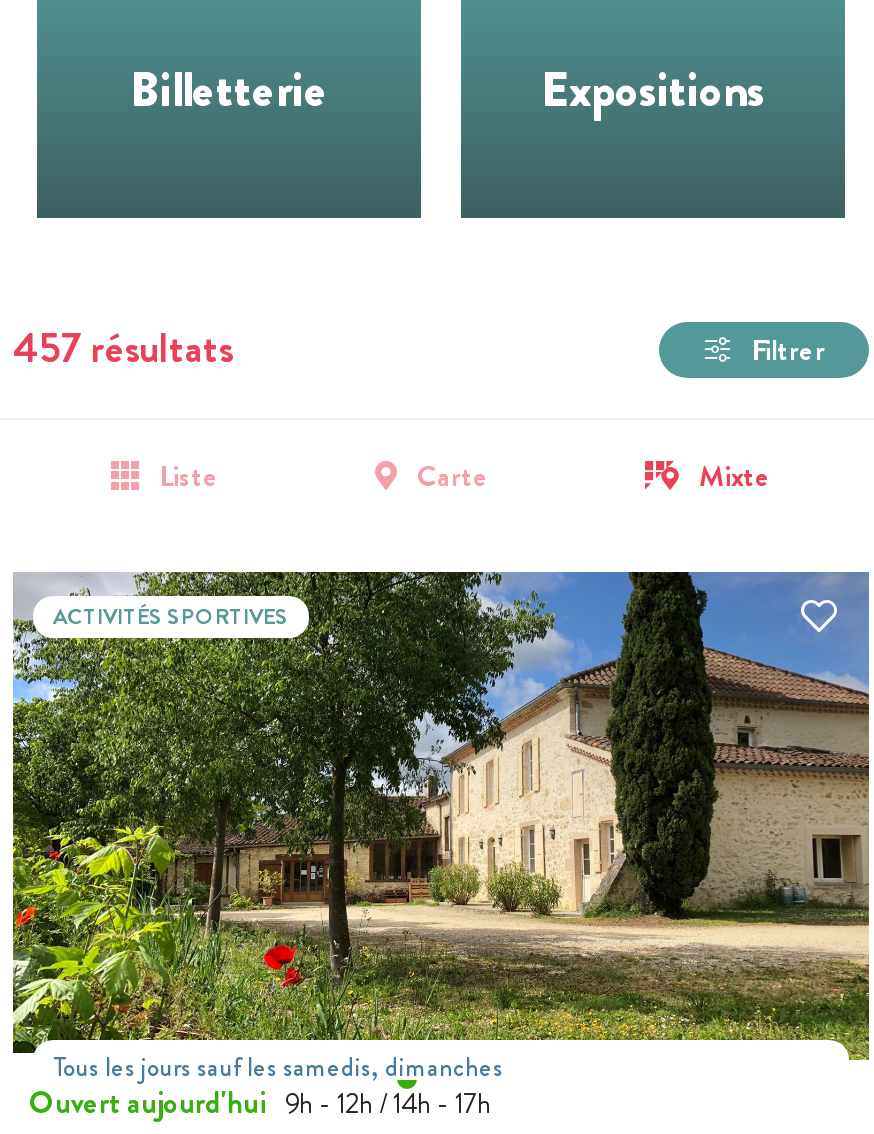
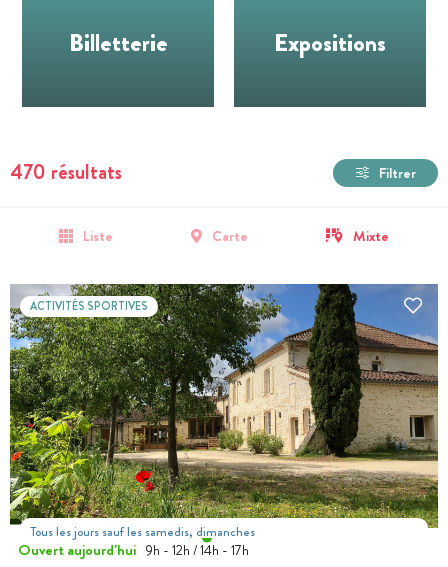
[13,318,233,378] 457 résultats -> [10,157,122,187] 470 résultats

